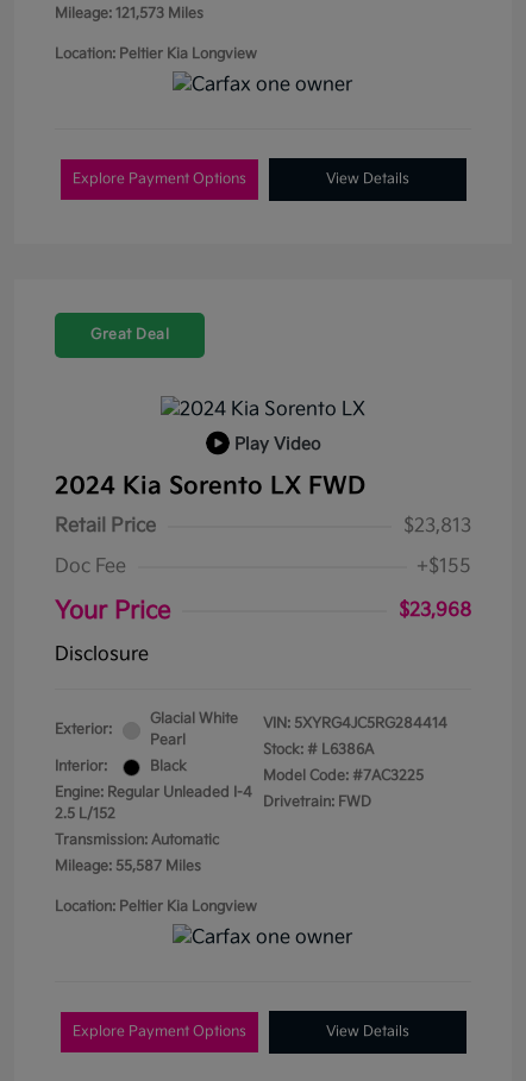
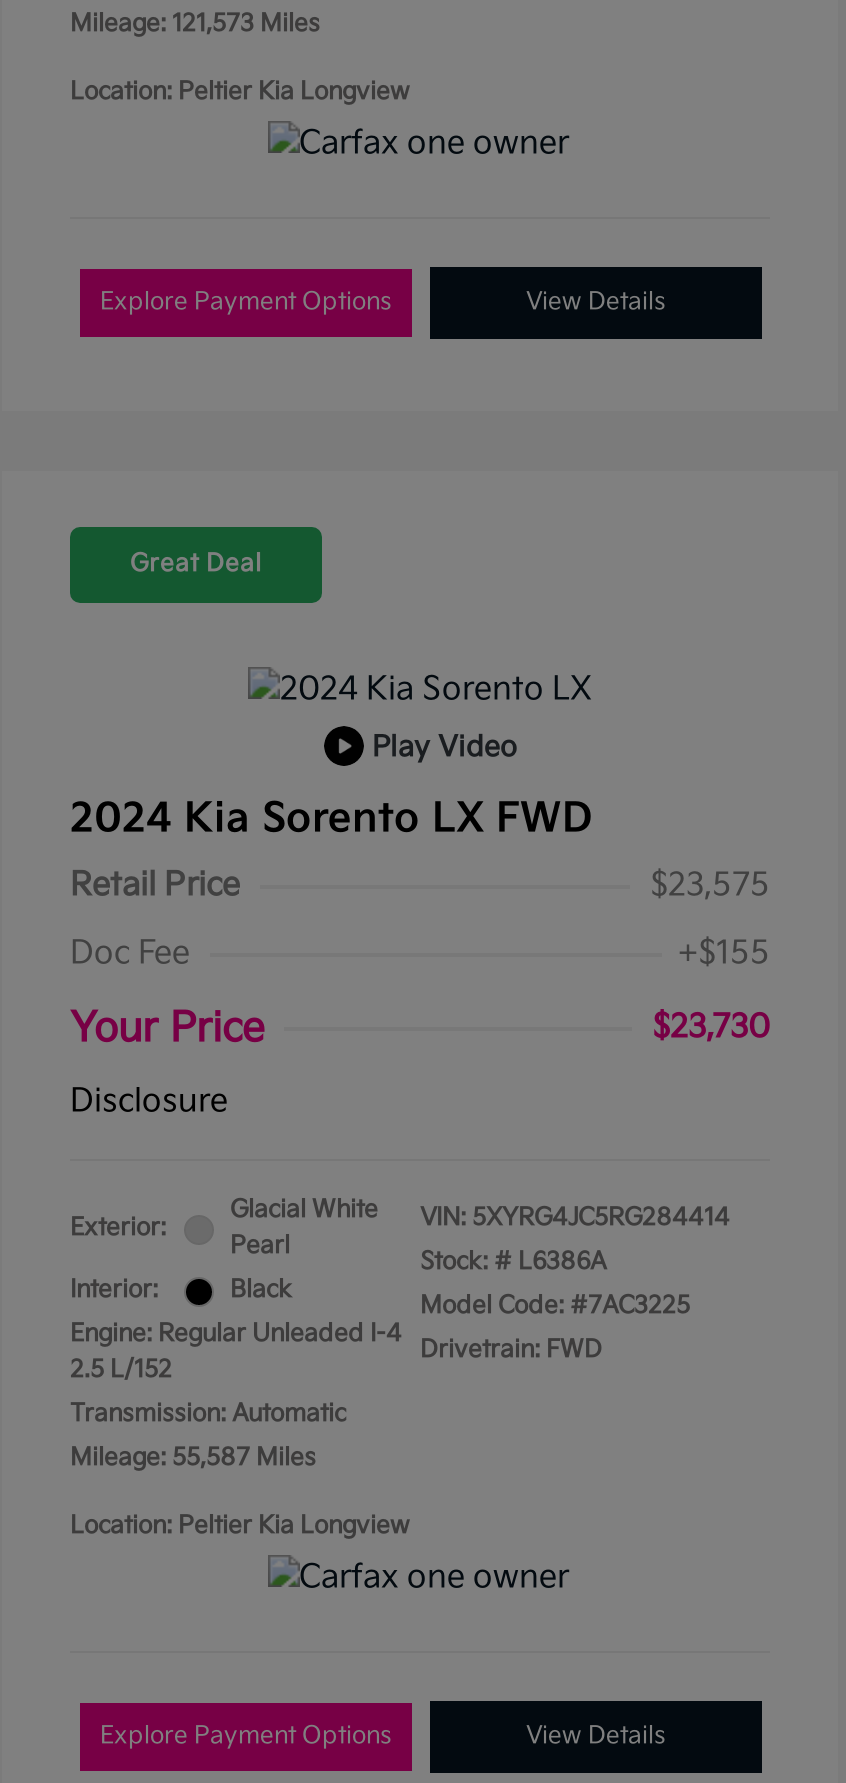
[403,515,471,538] $23,813 -> [650,867,770,905] $23,575
[399,600,471,622] $23,968 -> [652,1009,770,1047] $23,730

